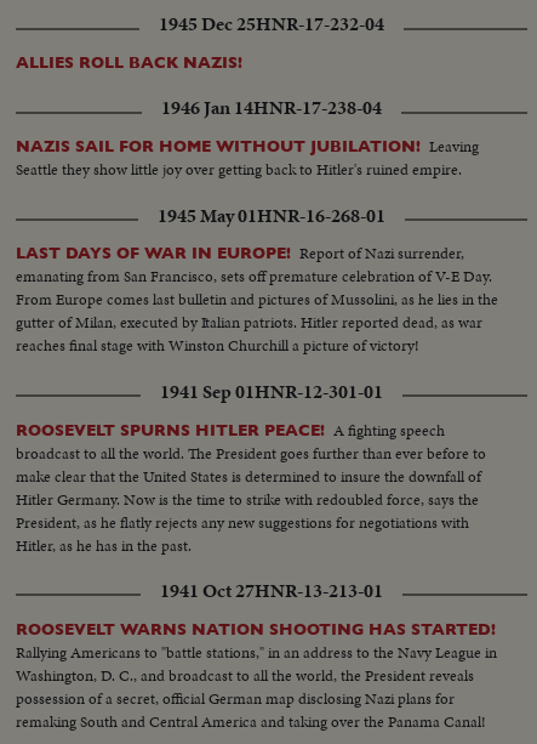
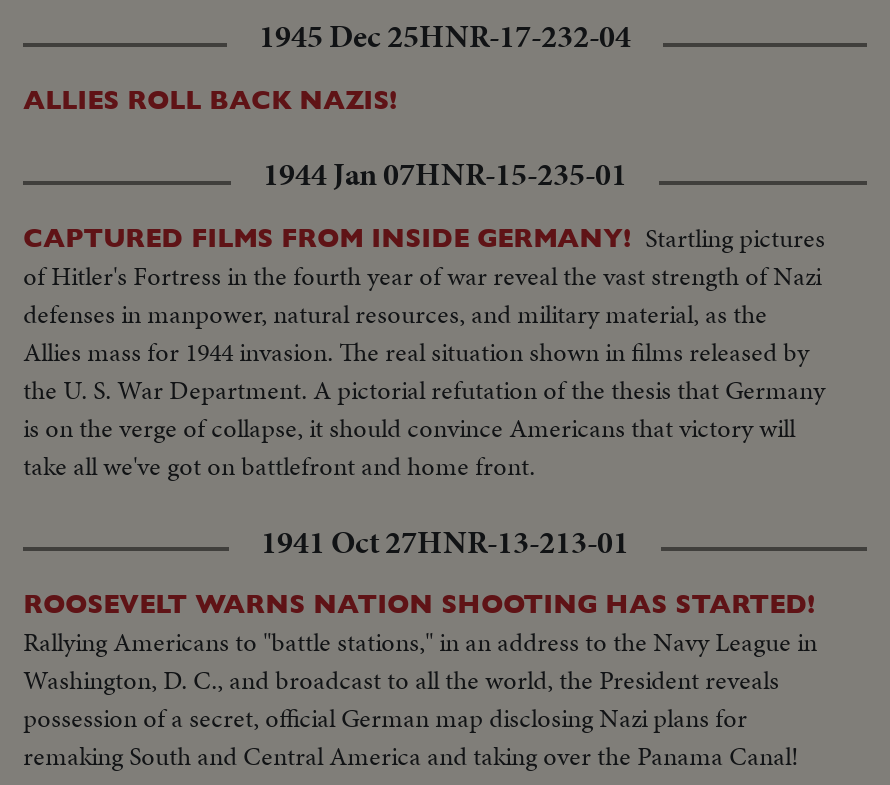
[16,95,498,556] 1946 Jan 14HNR-17-238-04 | NAZIS SAIL FOR HOME WITHOUT JUBILATION! Leaving | Seattle they show little joy over getting back to Hitler's ruined empire. | 1945 May 01HNR-16-268-01 | LAST DAYS OF WAR IN EUROPE! Report of Nazi surrender, | emanating from San Francisco, sets off premature celebration of V-E Day. | From Europe comes last bulletin and pictures of Mussolini, as he lies in the | gutter of Milan, executed by Italian patriots. Hitler reported dead, as war | reaches final stage with Winston Churchill a picture of victory! | 1941 Sep 01HNR-12-301-01 | ROOSEVELT SPURNS HITLER PEACE! A fighting speech | broadcast to all the world. The President goes further than ever before to | make clear that the United States is determined to insure the downfall of | Hitler Germany. Now is the time to strike with redoubled force, says the | President, as he flatly rejects any new suggestions for negotiations with | Hitler, as he has in the past. -> [23,154,825,486] 1944 Jan 07HNR-15-235-01 | CAPTURED FILMS FROM INSIDE GERMANY! Startling pictures | of Hitler's Fortress in the fourth year of war reveal the vast strength of Nazi | defenses in manpower, natural resources, and military material, as the | Allies mass for 1944 invasion. The real situation shown in films released by | the U. S. War Department. A pictorial refutation of the thesis that Germany | is on the verge of collapse, it should convince Americans that victory will | take all we've got on battlefront and home front.

